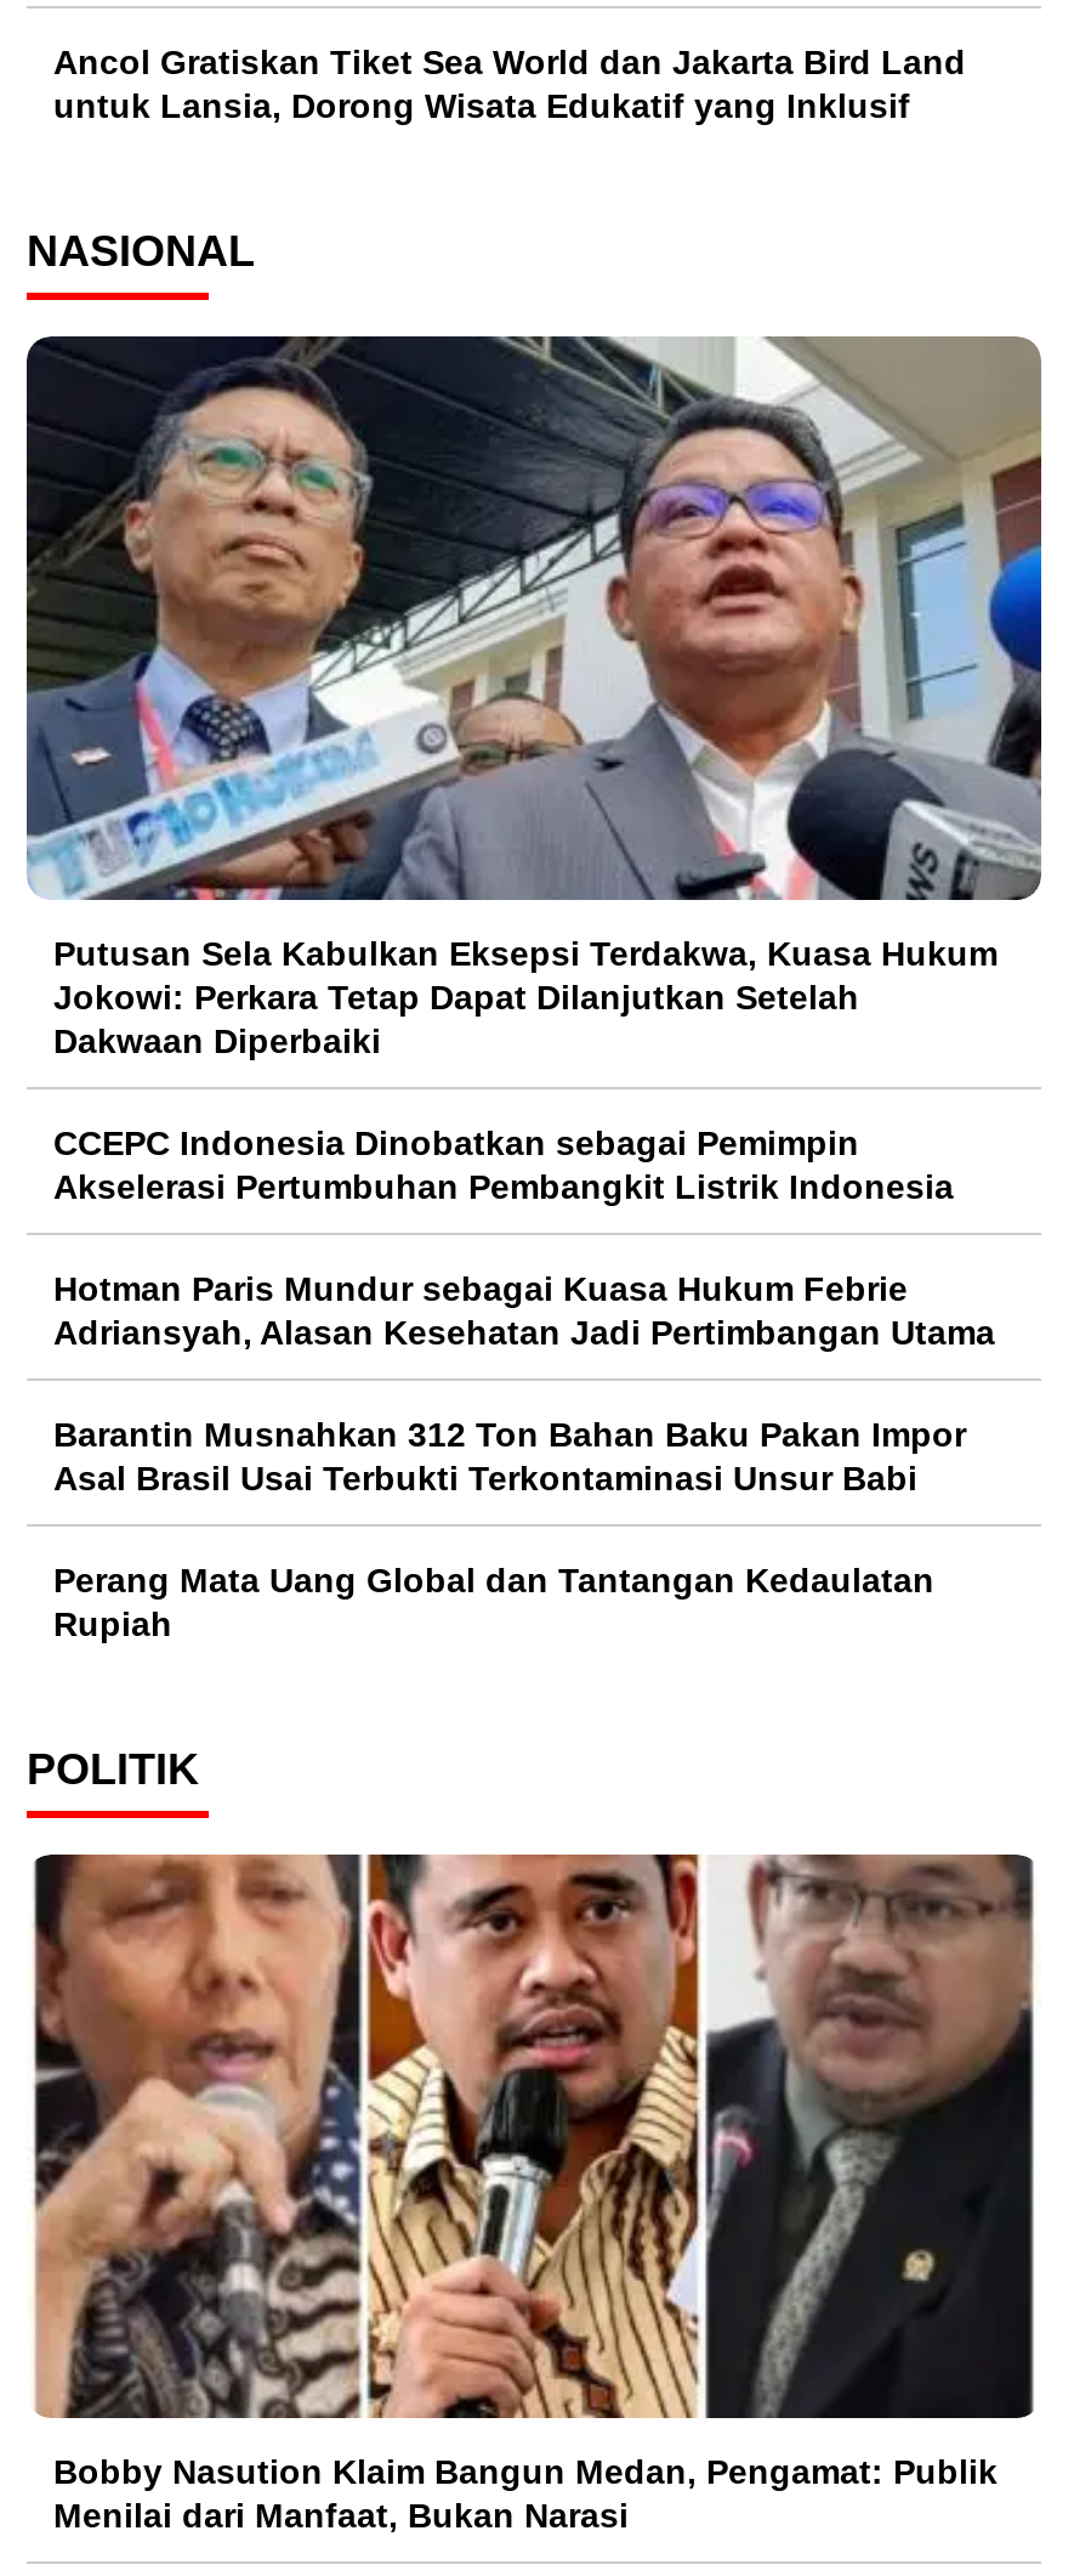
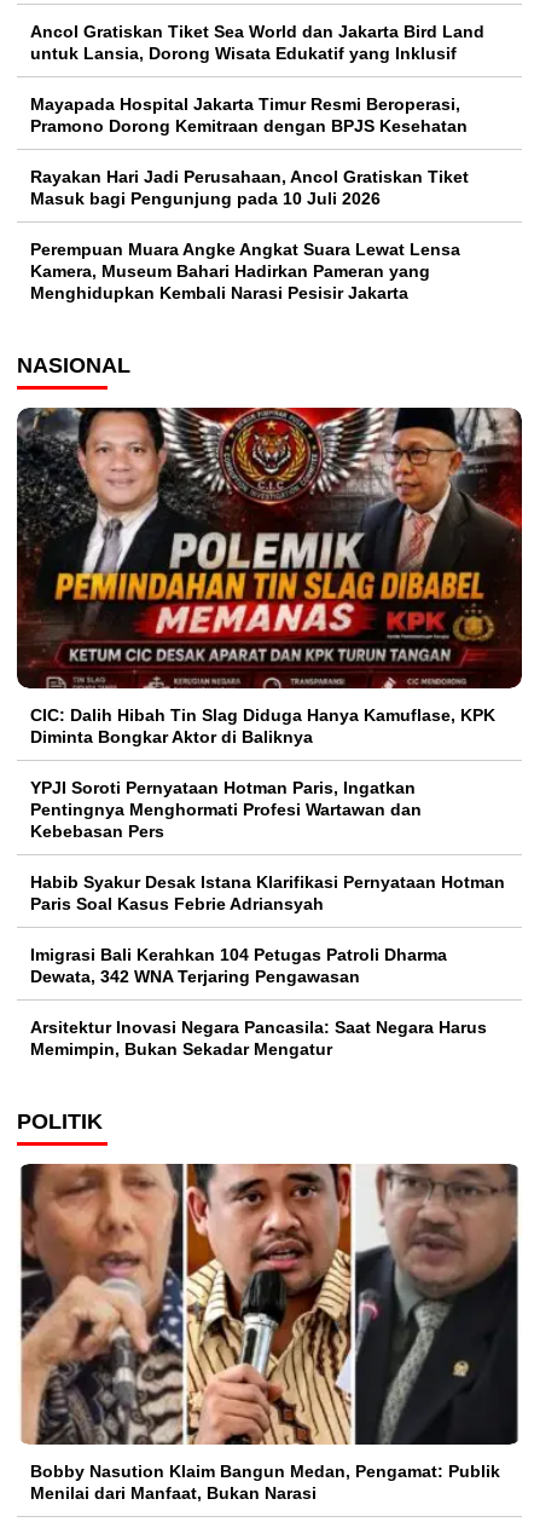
none -> [30,94,469,302] Mayapada Hospital Jakarta Timur Resmi Beroperasi, | Pramono Dorong Kemitraan dengan BPJS Kesehatan | Rayakan Hari Jadi Perusahaan, Ancol Gratiskan Tiket | Masuk bagi Pengunjung pada 10 Juli 2026 | Perempuan Muara Angke Angkat Suara Lewat Lensa | Kamera, Museum Bahari Hadirkan Pameran yang | Menghidupkan Kembali Narasi Pesisir Jakarta
[24,334,1044,1060] [image] | Putusan Sela Kabulkan Eksepsi Terdakwa, Kuasa Hukum | Jokowi: Perkara Tetap Dapat Dilanjutkan Setelah | Dakwaan Diperbaiki -> [16,407,523,746] [image] | CIC: Dalih Hibah Tin Slag Diduga Hanya Kamuflase, KPK | Diminta Bongkar Aktor di Baliknya
[53,1123,954,1206] CCEPC Indonesia Dinobatkan sebagai Pemimpin | Akselerasi Pertumbuhan Pembangkit Listrik Indonesia -> [30,778,422,841] YPJI Soroti Pernyataan Hotman Paris, Ingatkan | Pentingnya Menghormati Profesi Wartawan dan | Kebebasan Pers
[53,1269,995,1351] Hotman Paris Mundur sebagai Kuasa Hukum Febrie | Adriansyah, Alasan Kesehatan Jadi Pertimbangan Utama -> [30,872,505,913] Habib Syakur Desak Istana Klarifikasi Pernyataan Hotman | Paris Soal Kasus Febrie Adriansyah
[53,1414,966,1497] Barantin Musnahkan 312 Ton Bahan Baku Pakan Impor | Asal Brasil Usai Terbukti Terkontaminasi Unsur Babi -> [30,945,447,986] Imigrasi Bali Kerahkan 104 Petugas Patroli Dharma | Dewata, 342 WNA Terjaring Pengawasan
[53,1560,934,1643] Perang Mata Uang Global dan Tantangan Kedaulatan | Rupiah -> [30,1017,487,1058] Arsitektur Inovasi Negara Pancasila: Saat Negara Harus | Memimpin, Bukan Sekadar Mengatur

